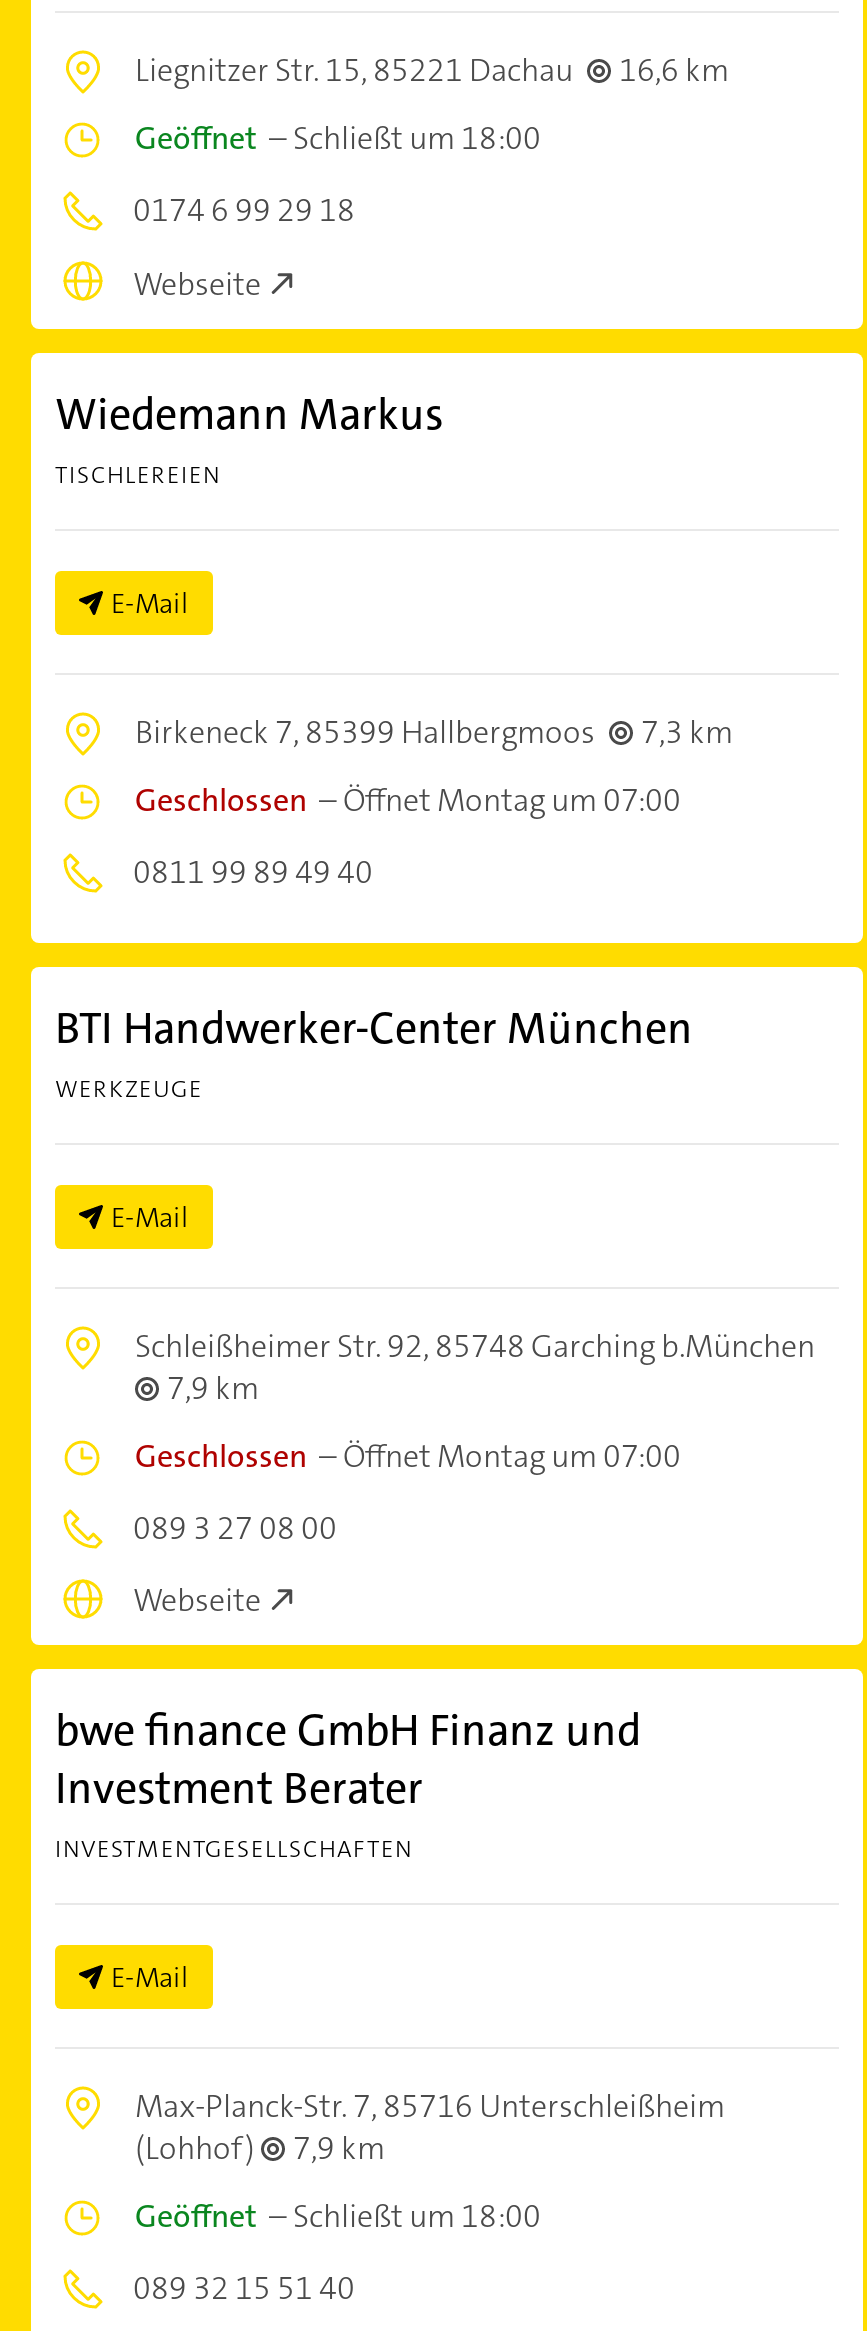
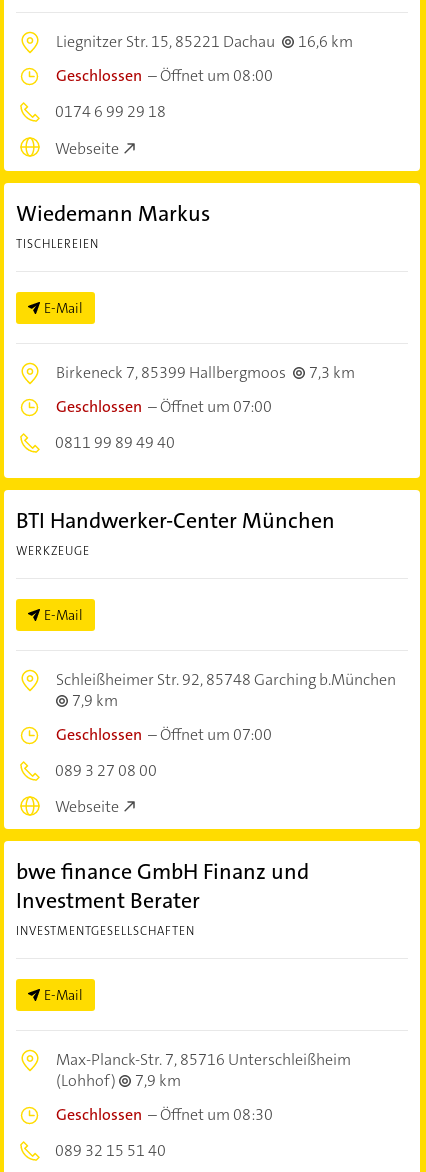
[135,117,541,159] Geöffnet – Schließt um 18:00 -> [56,65,273,86] Geschlossen – Öffnet um 08:00
[135,778,681,820] Geschlossen –Öffnet Montag um 07:00 -> [56,395,272,416] Geschlossen –Öffnet um 07:00
[135,1434,681,1476] Geschlossen –Öffnet Montag um 07:00 -> [56,723,272,744] Geschlossen –Öffnet um 07:00
[135,2195,541,2237] Geöffnet – Schließt um 18:00 -> [56,1104,273,1125] Geschlossen – Öffnet um 08:30

